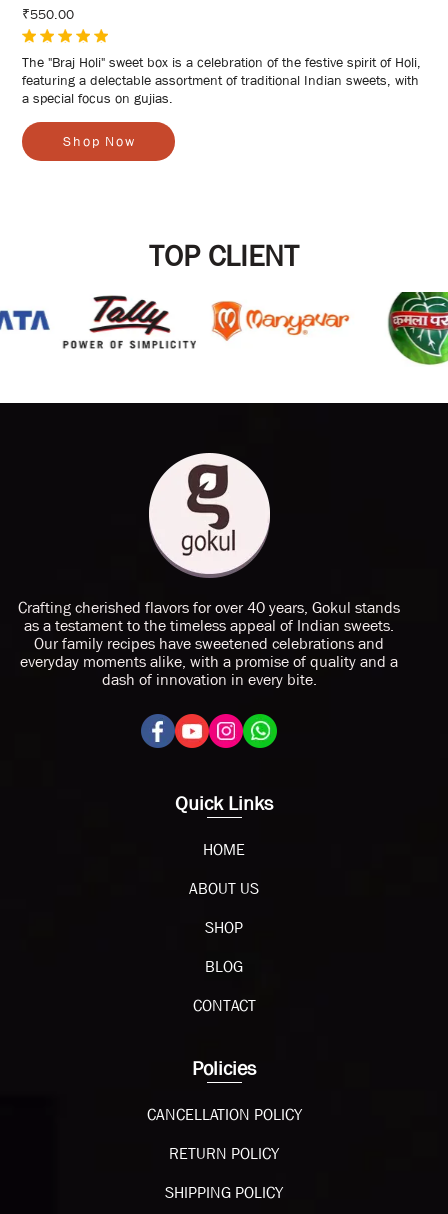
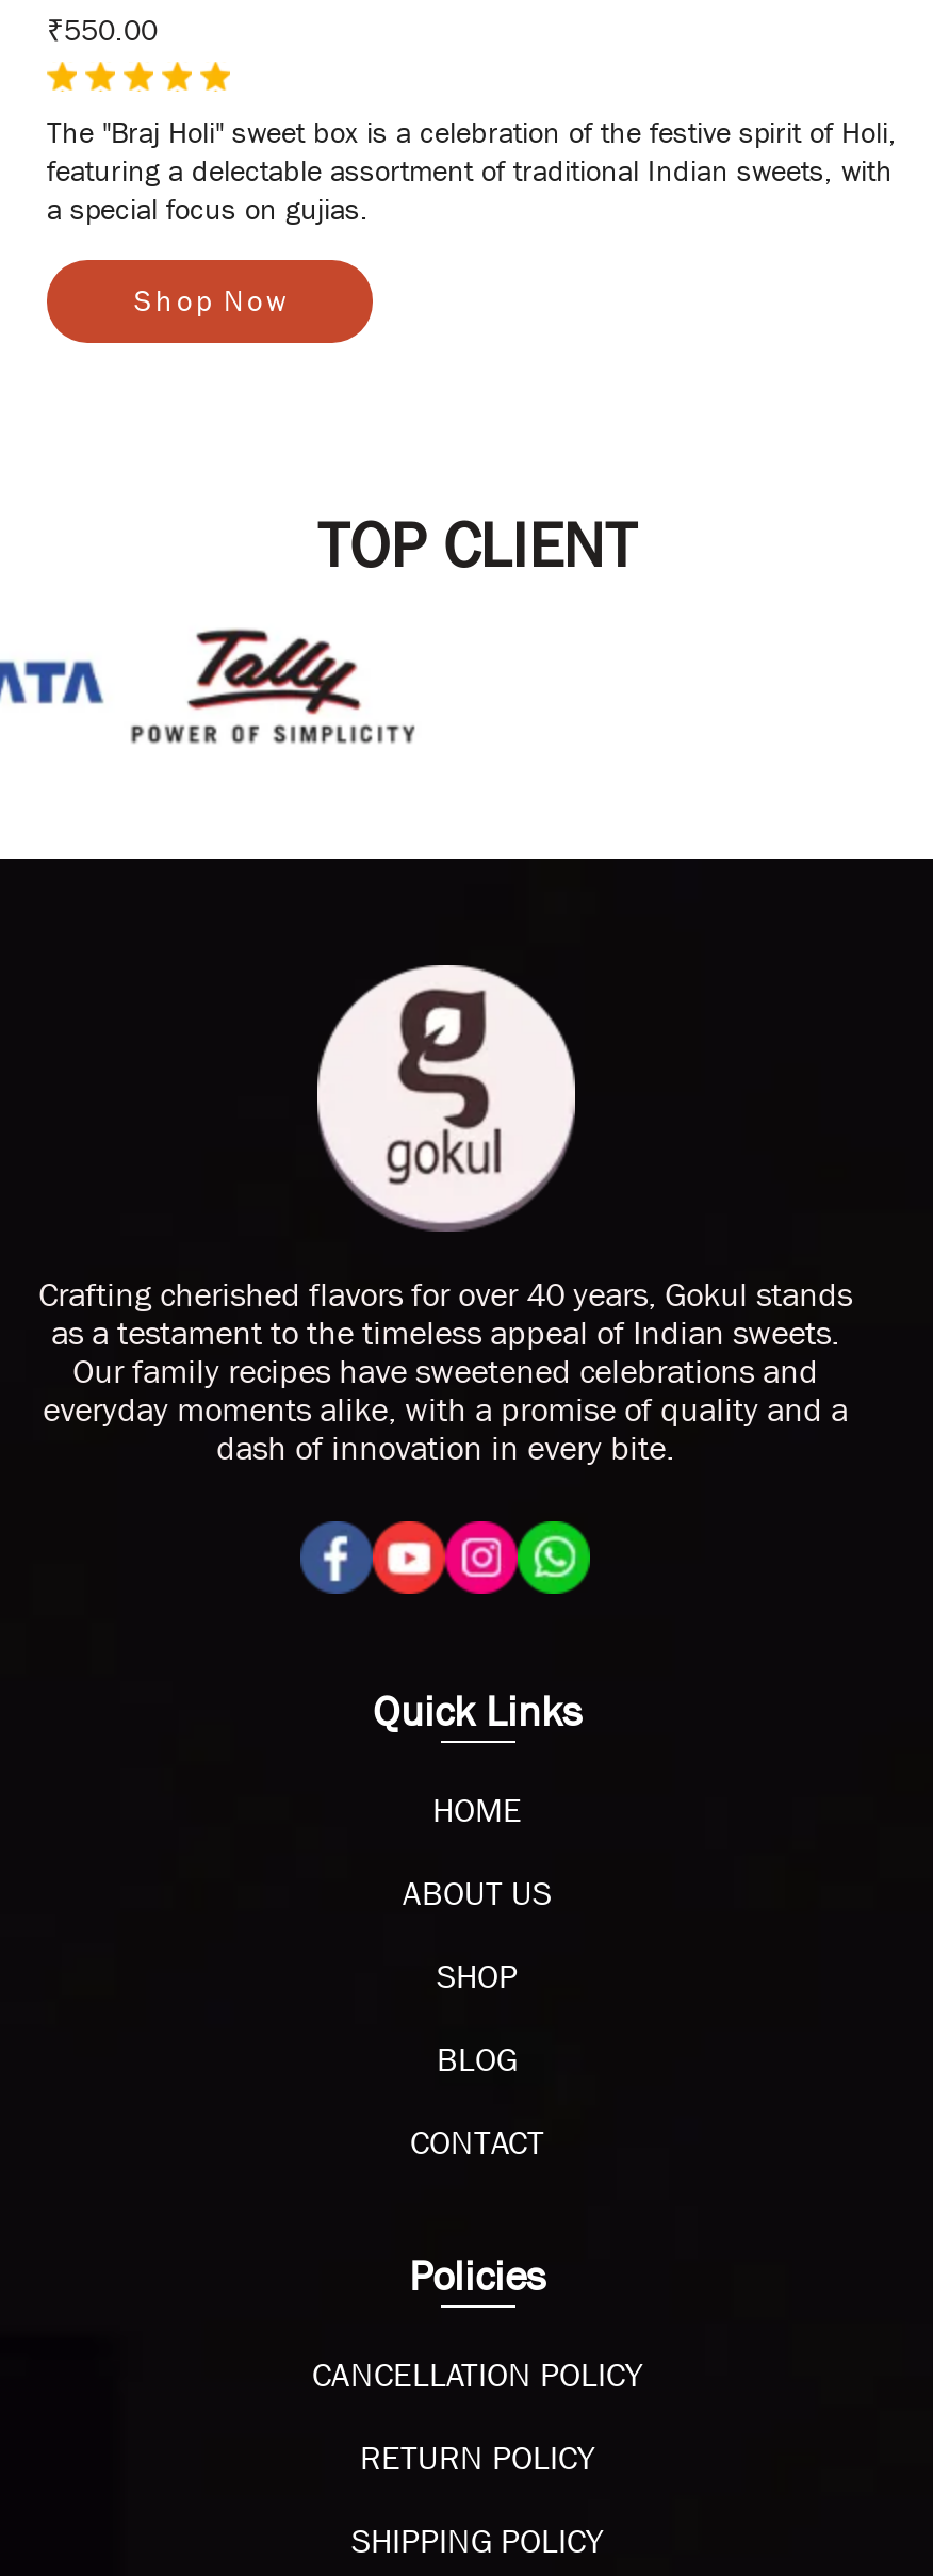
[387,291,445,366] [image] -> none
[211,300,350,342] [image] -> none

